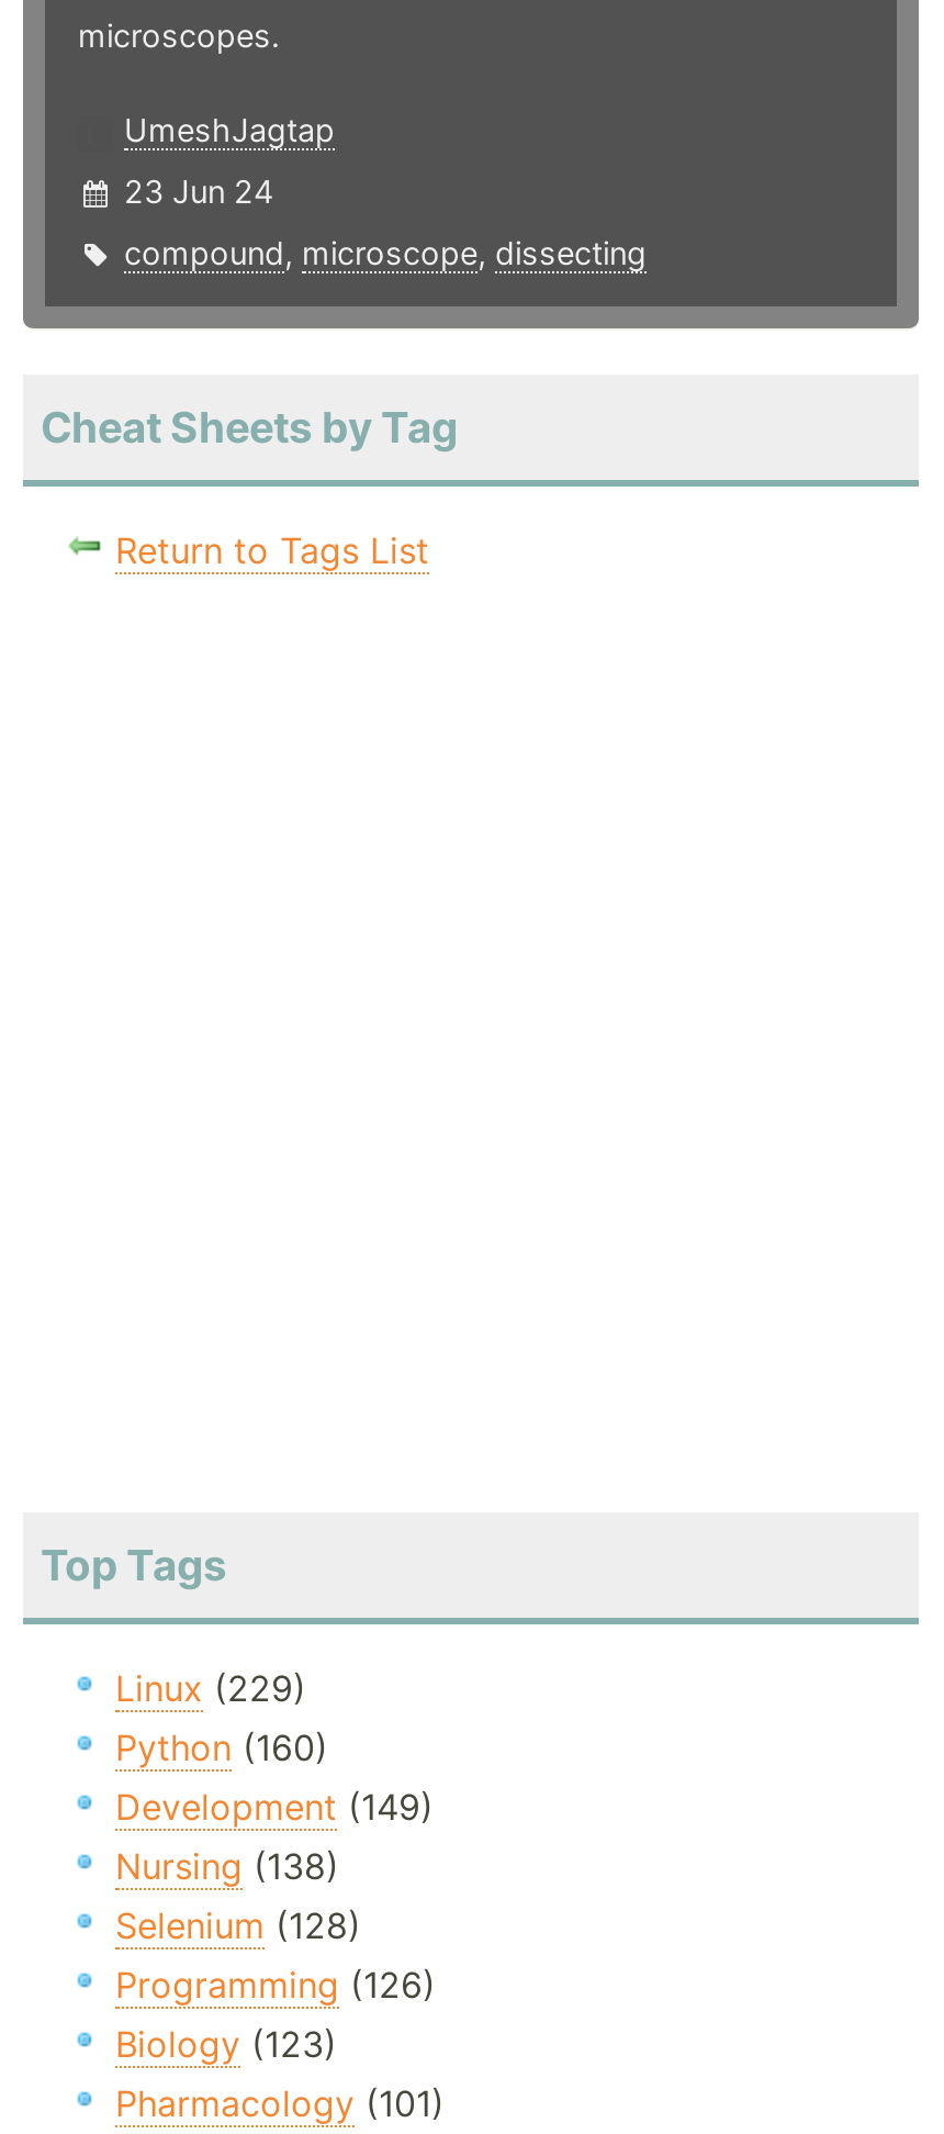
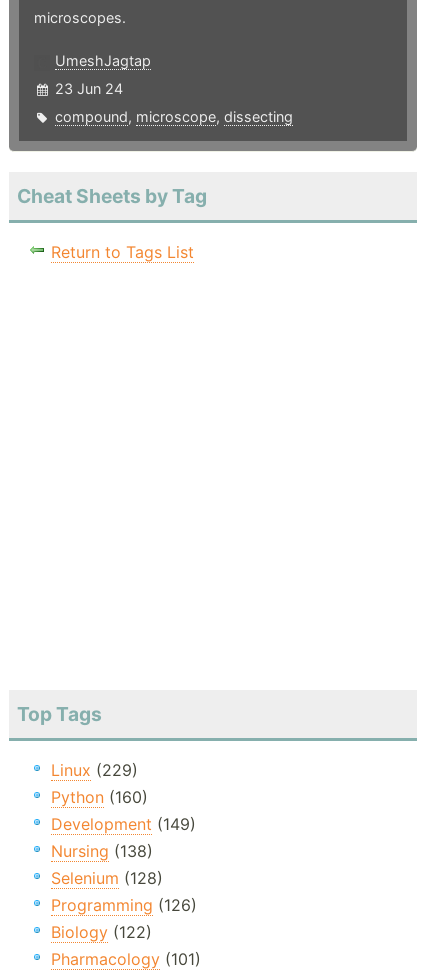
[115,2022,337,2066] Biology (123) -> [51,922,152,942] Biology (122)

